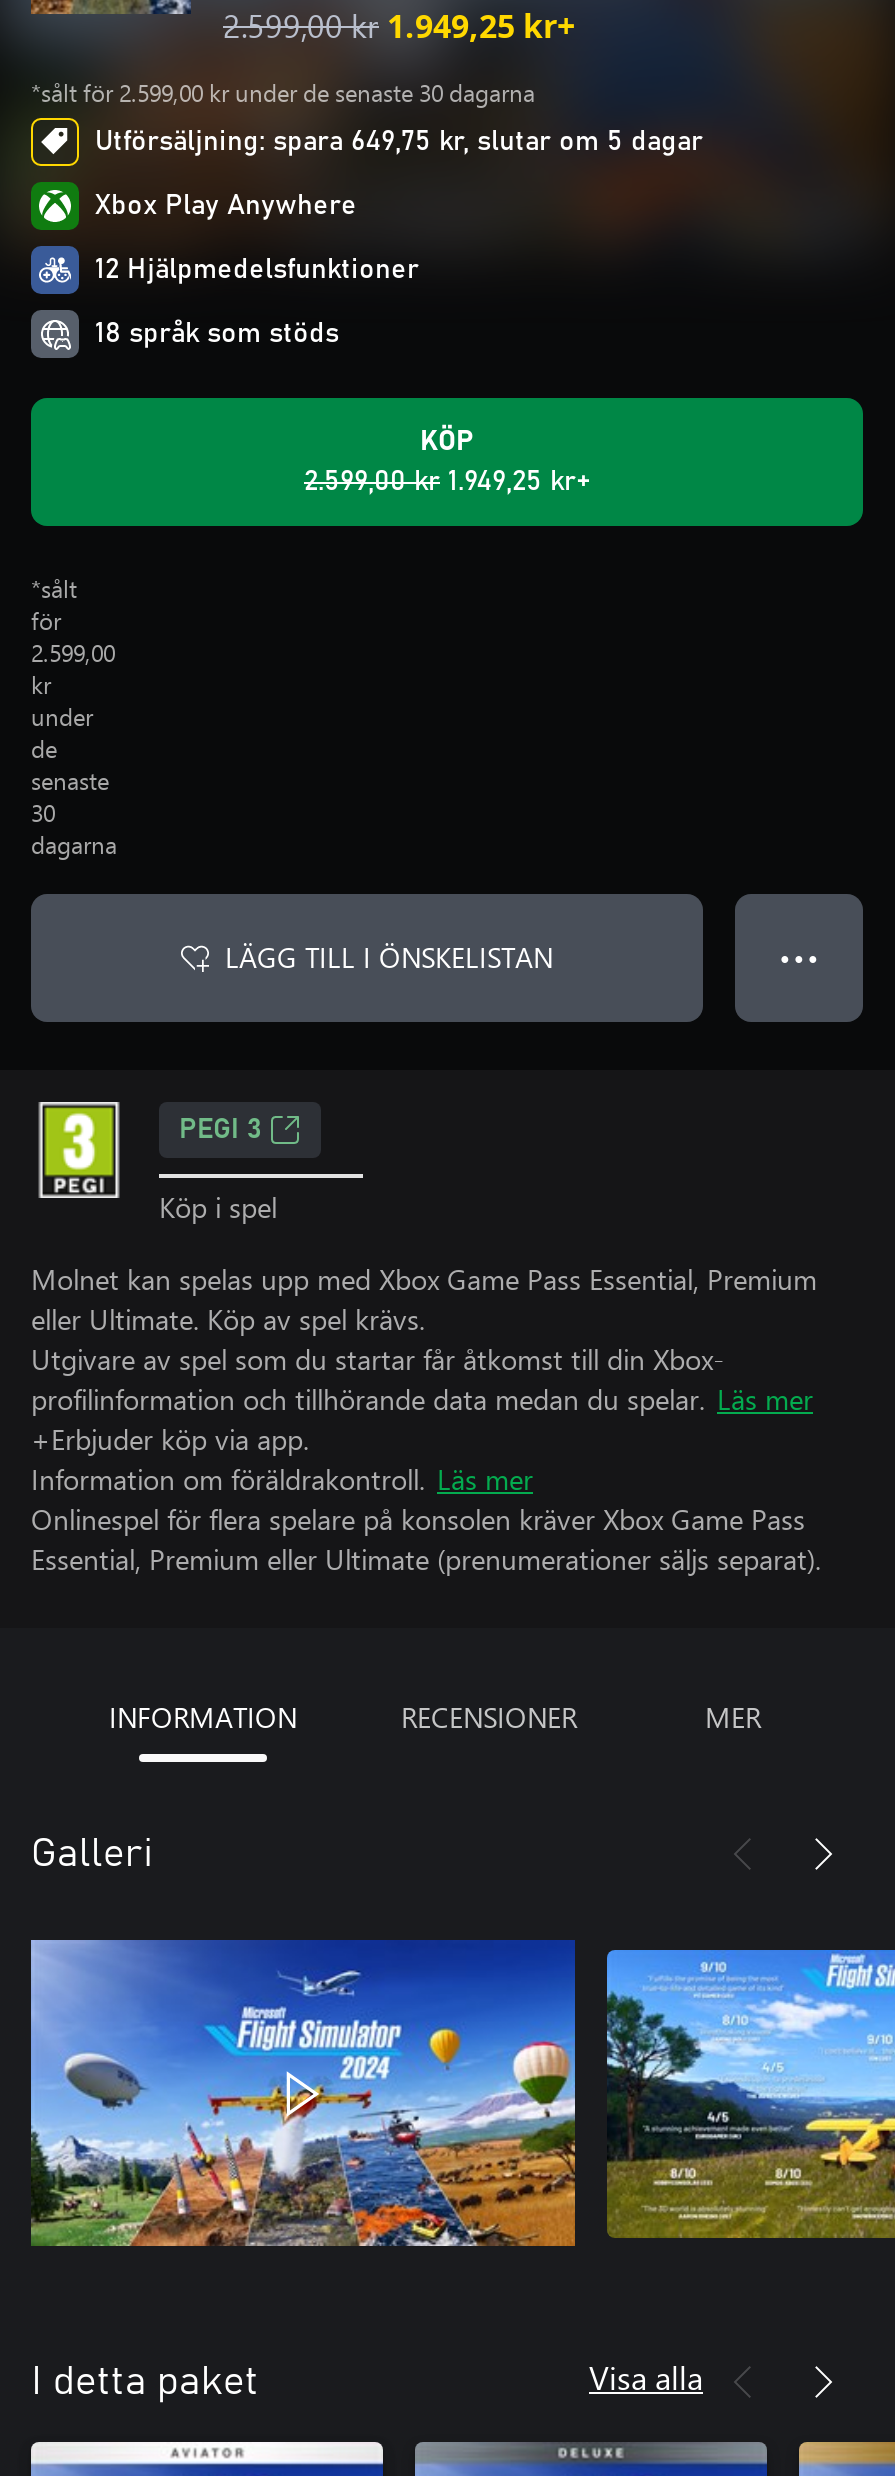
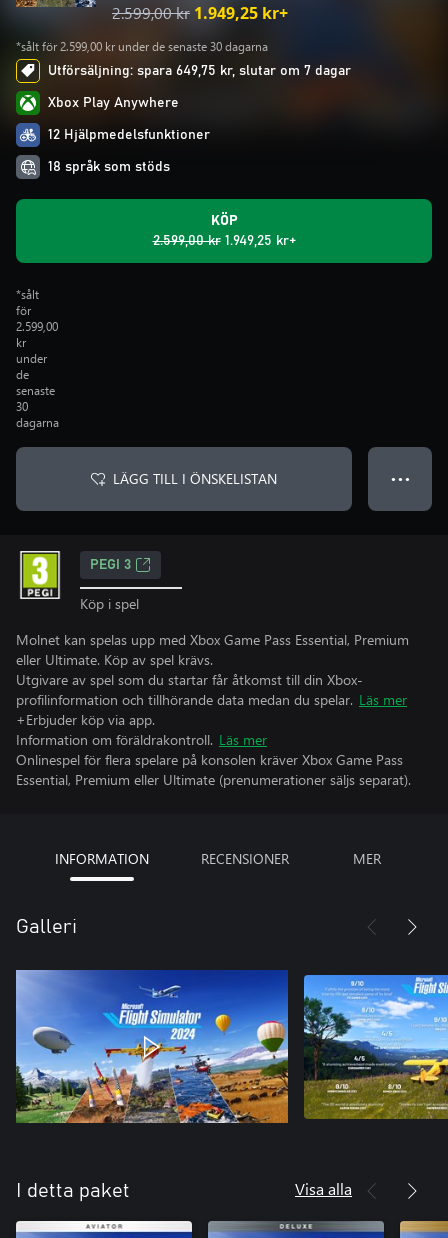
[95,128,703,156] Utförsäljning: spara 649,75 kr, slutar om 5 dagar -> [48,64,351,78] Utförsäljning: spara 649,75 kr, slutar om 7 dagar

